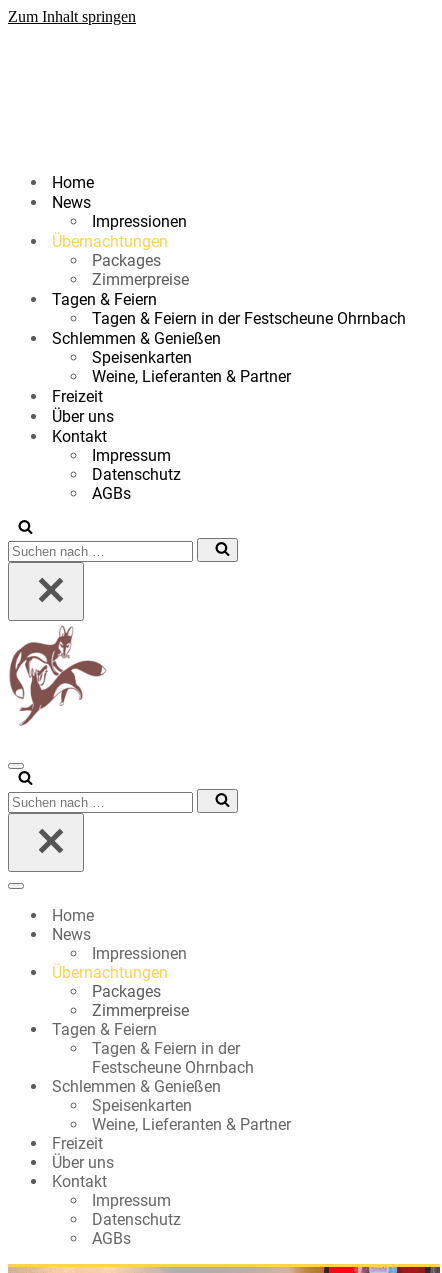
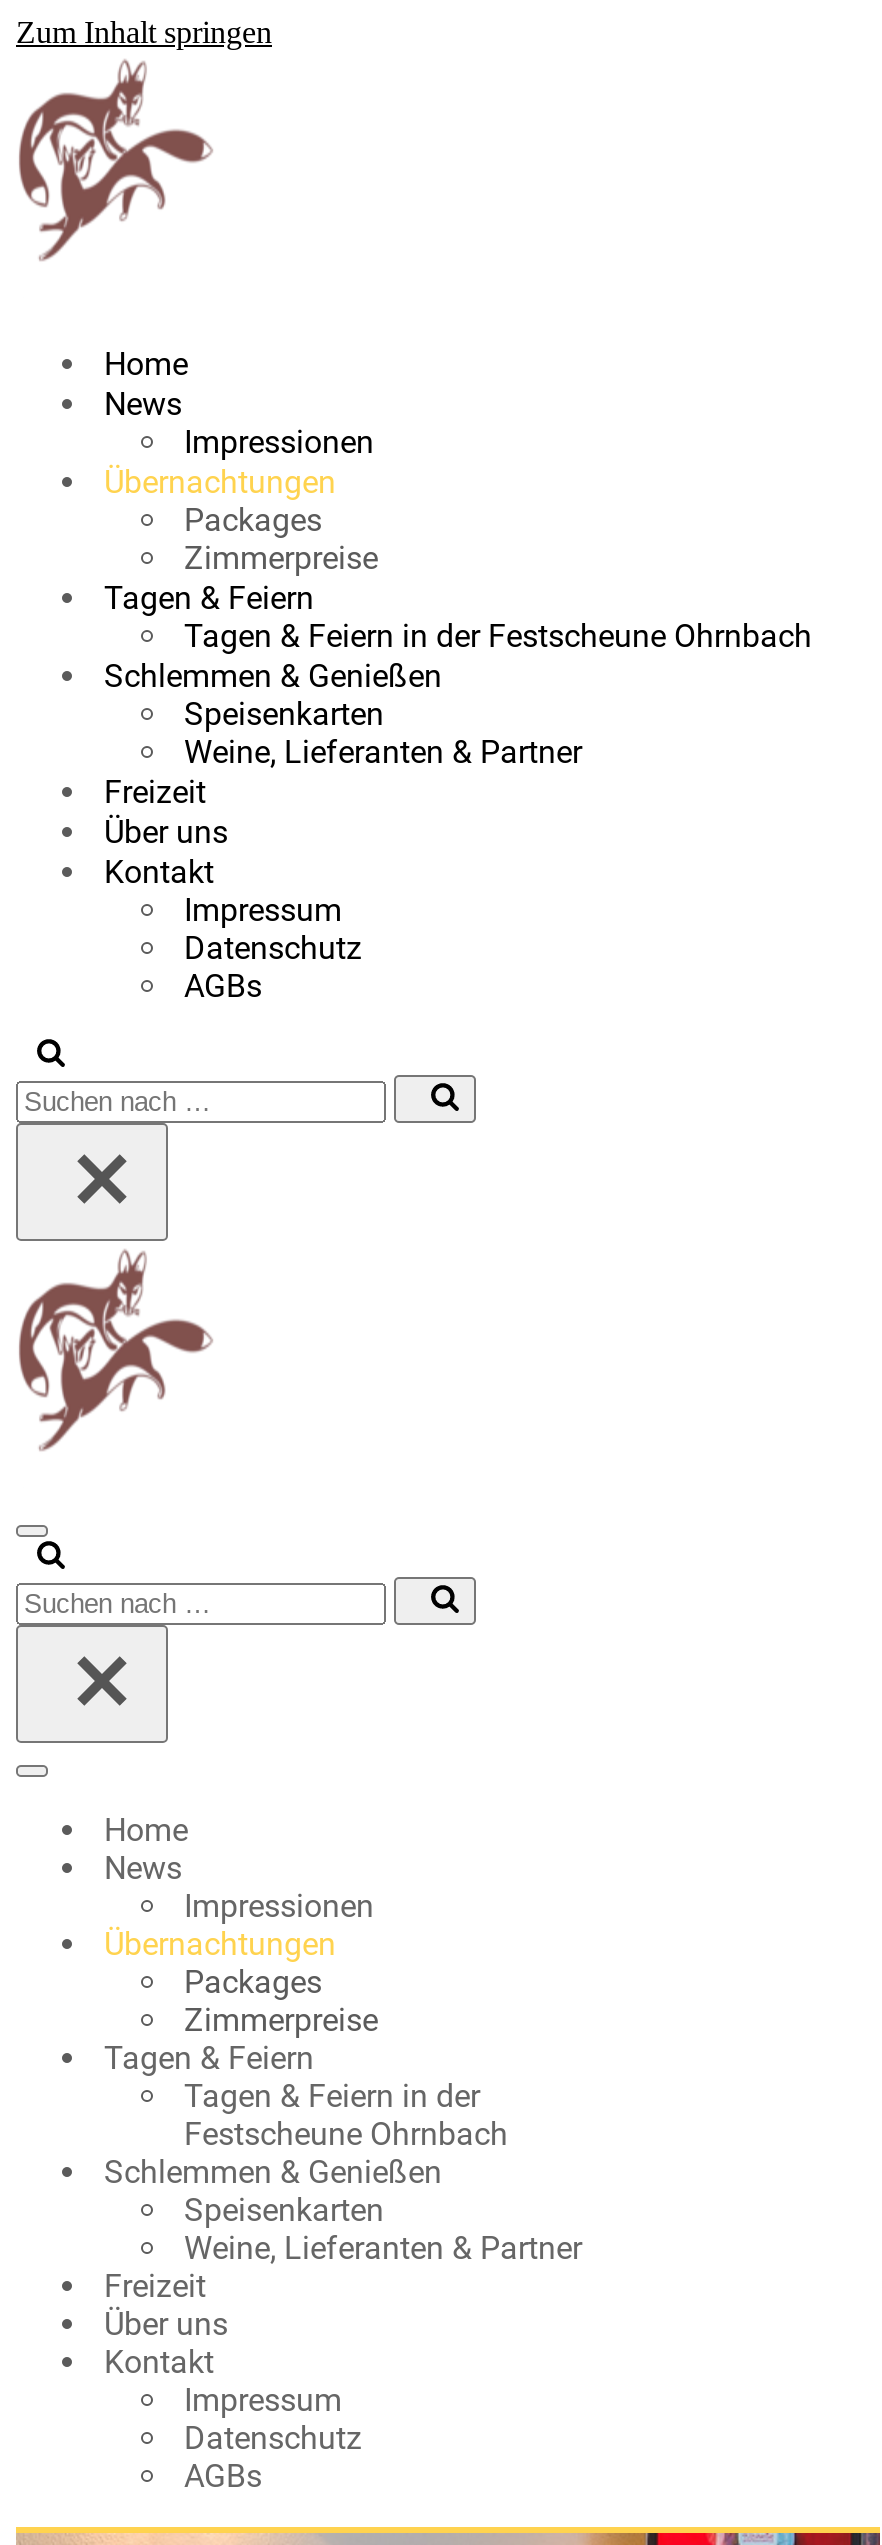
none -> [16,59,214,263] [image]

